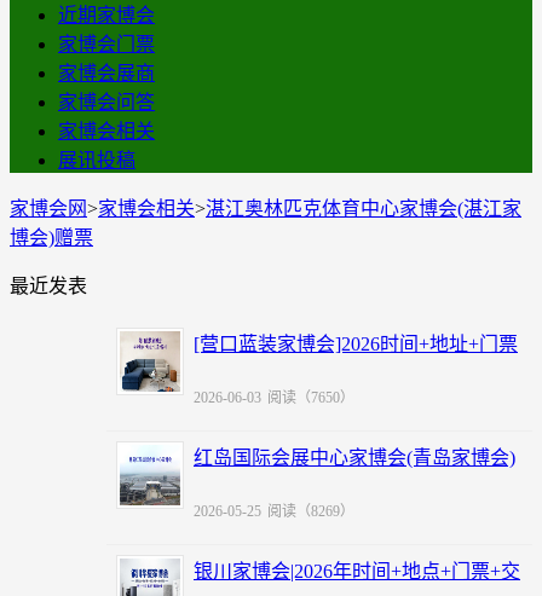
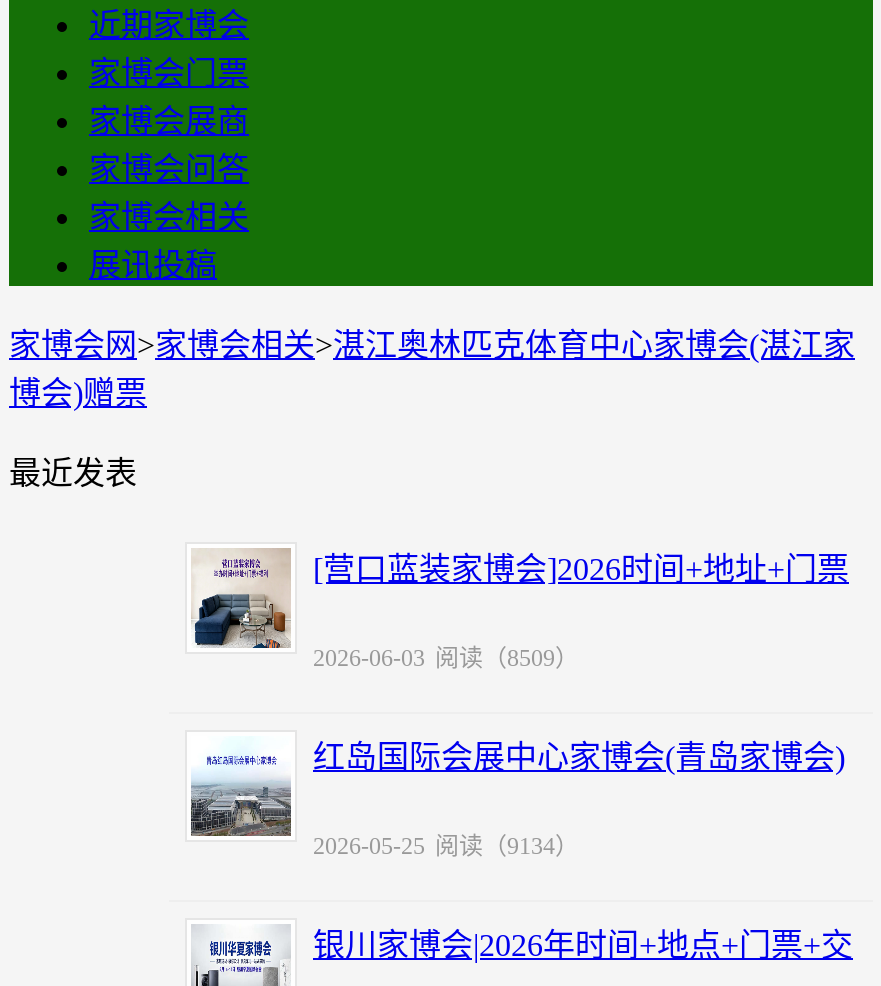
[194,389,354,406] 2026-06-03 阅读（7650） -> [313,644,579,672] 2026-06-03 阅读（8509）
[194,503,354,520] 2026-05-25 阅读（8269） -> [313,832,579,860] 2026-05-25 阅读（9134）

